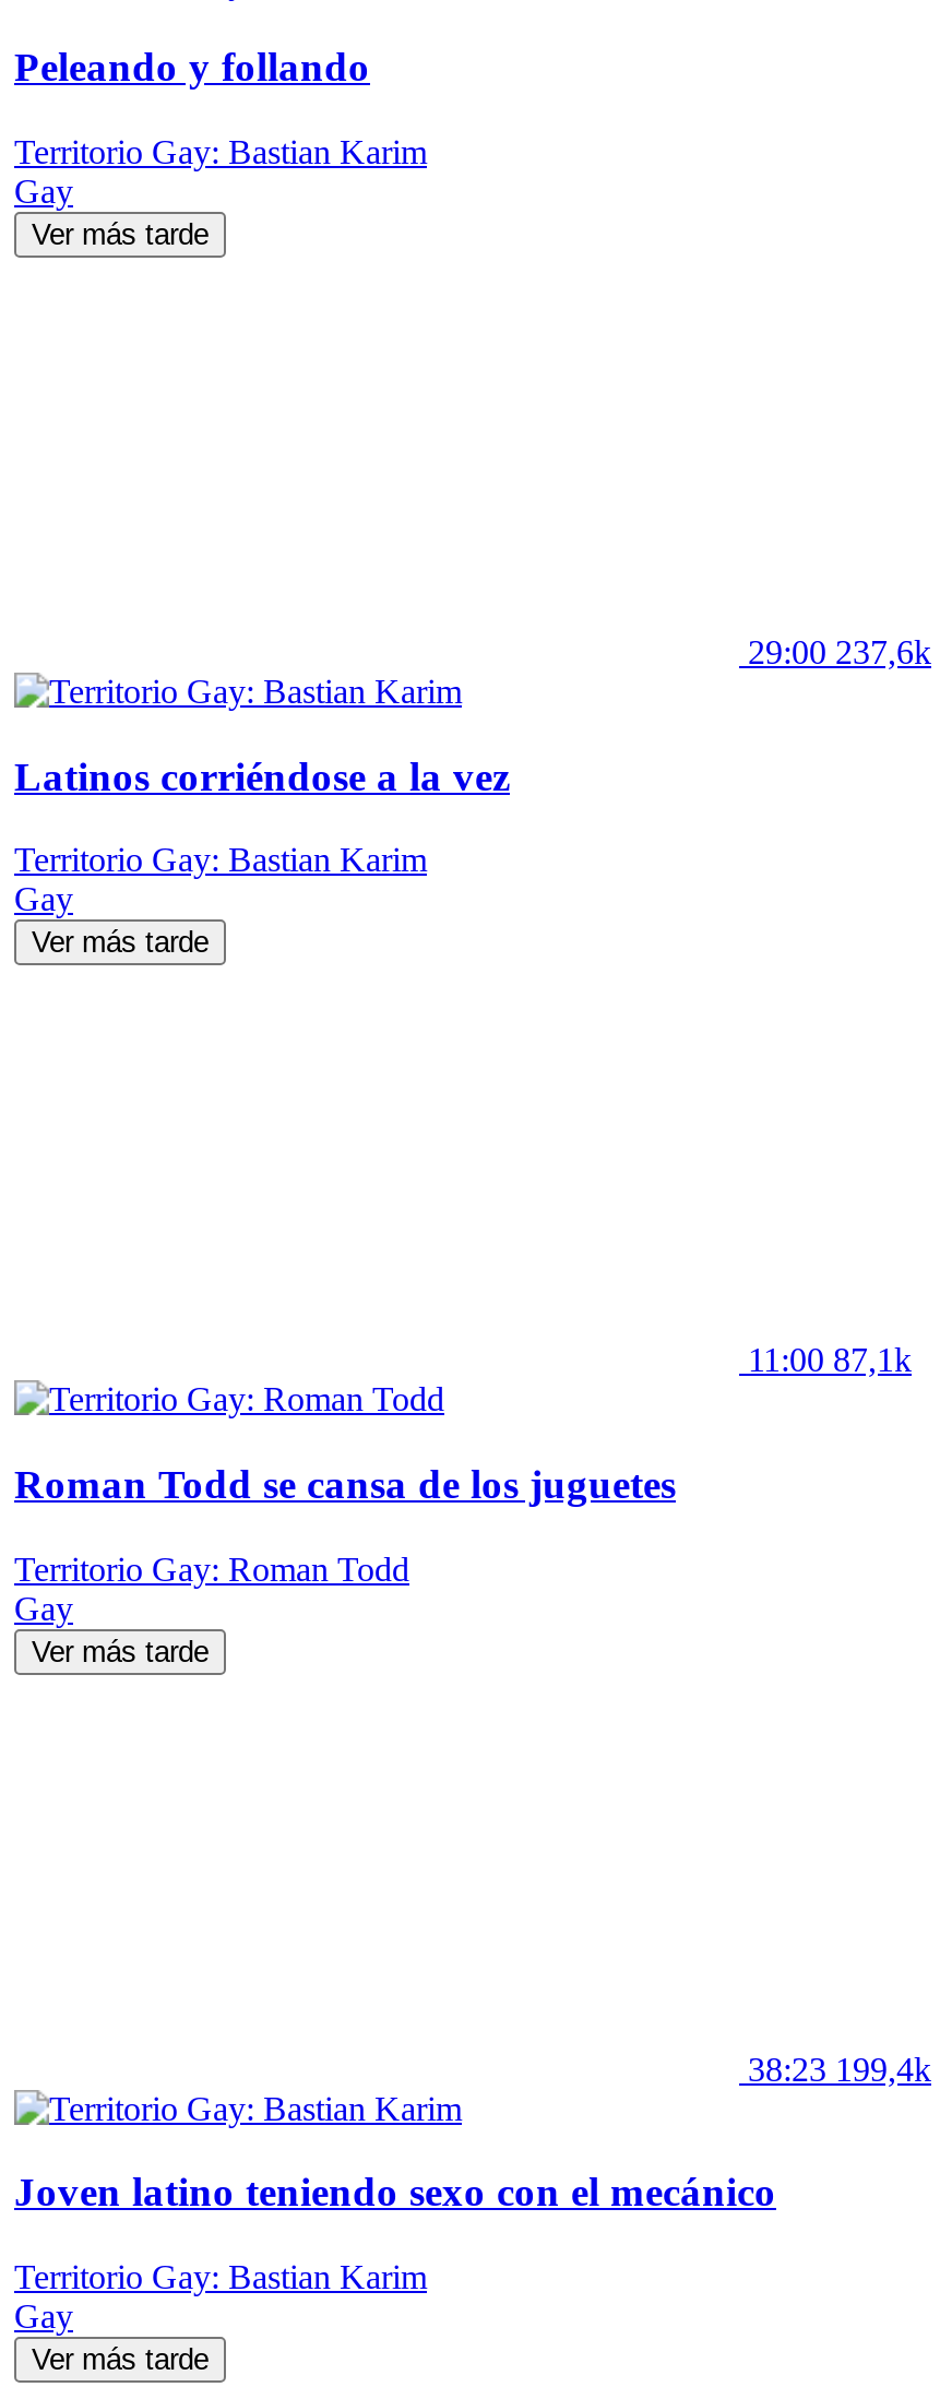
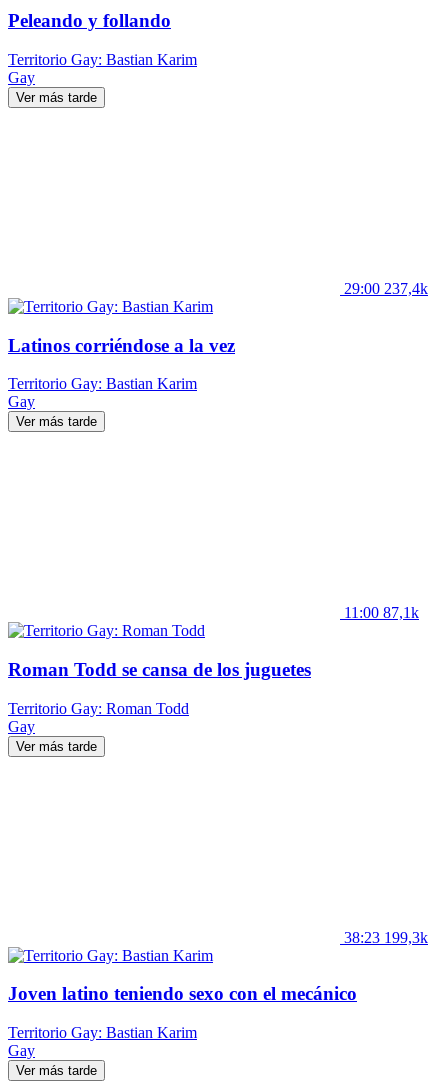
[748,633,931,670] 29:00 237,6k -> [344,280,428,297] 29:00 237,4k
[748,2050,931,2087] 38:23 199,4k -> [344,929,428,946] 38:23 199,3k

